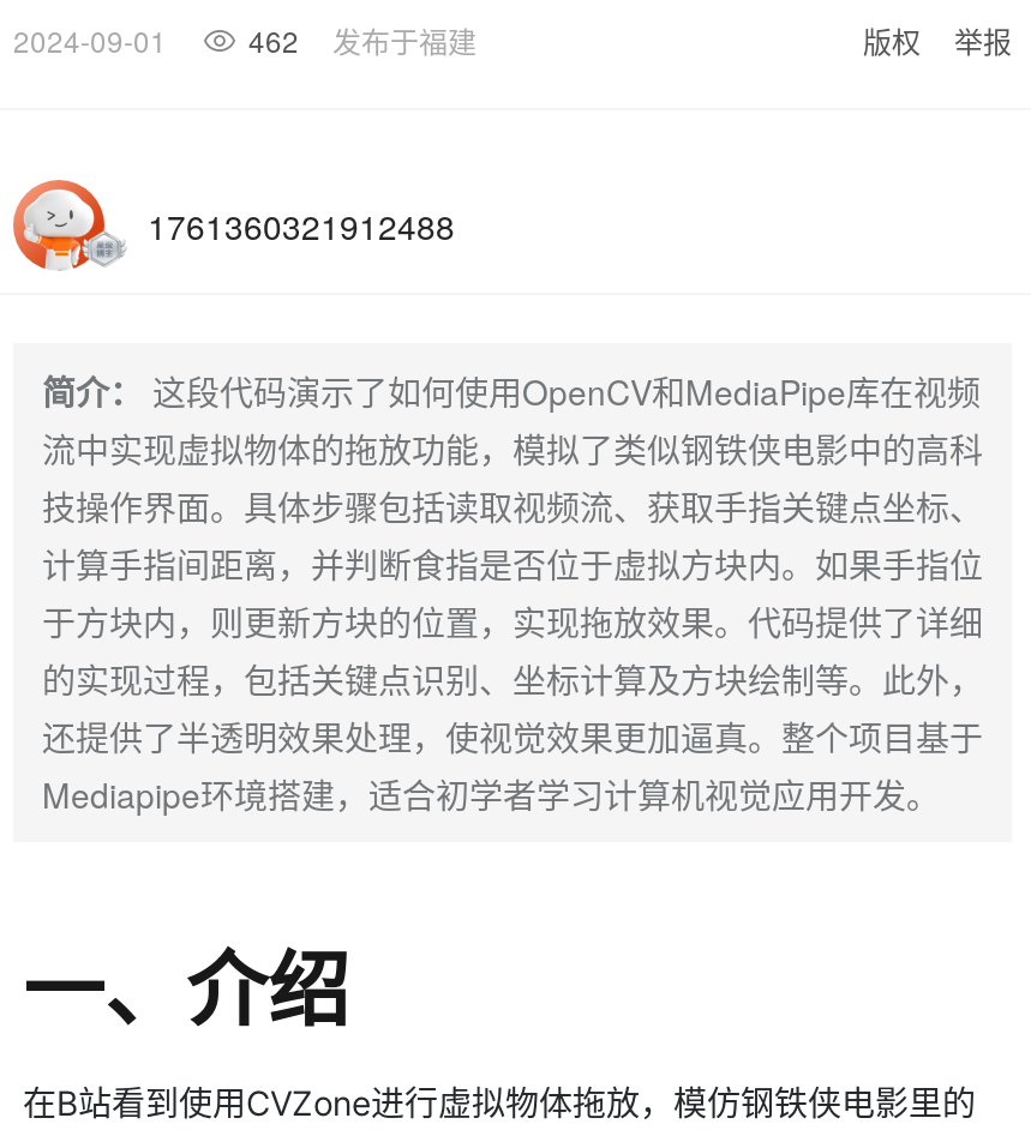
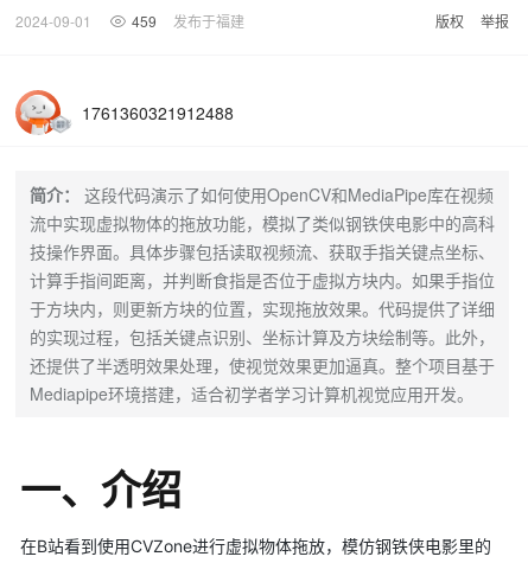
[13,19,476,60] 2024-09-01 462 发布于福建 -> [15,11,244,31] 2024-09-01 459 发布于福建

